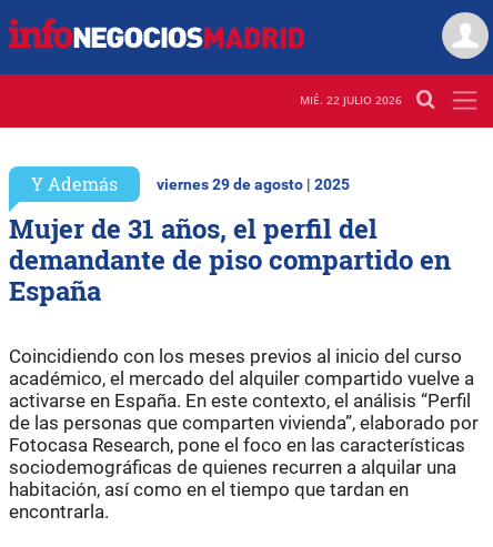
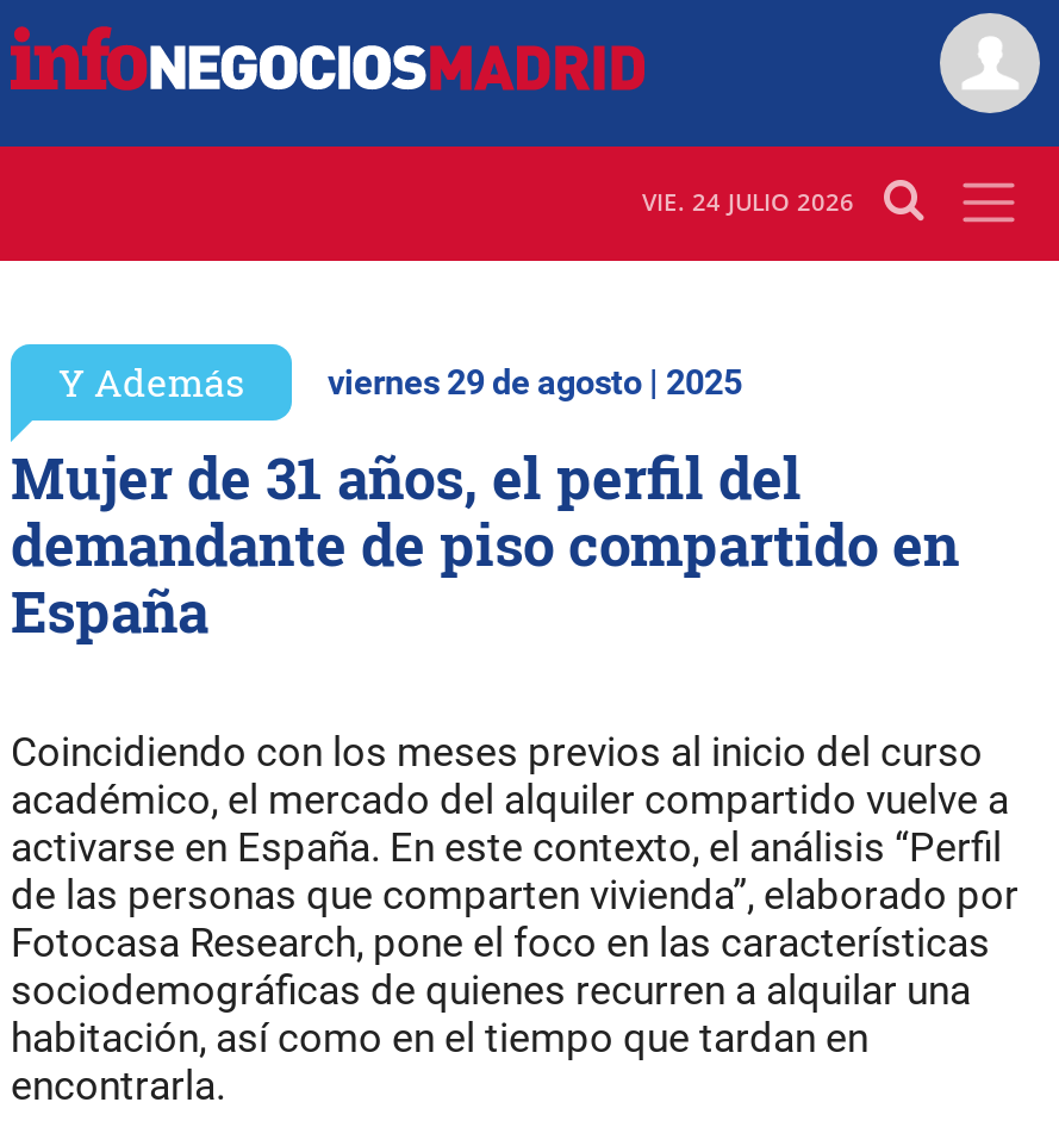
[300,92,402,108] MIÉ. 22 JULIO 2026 -> [642,185,854,219] VIE. 24 JULIO 2026

